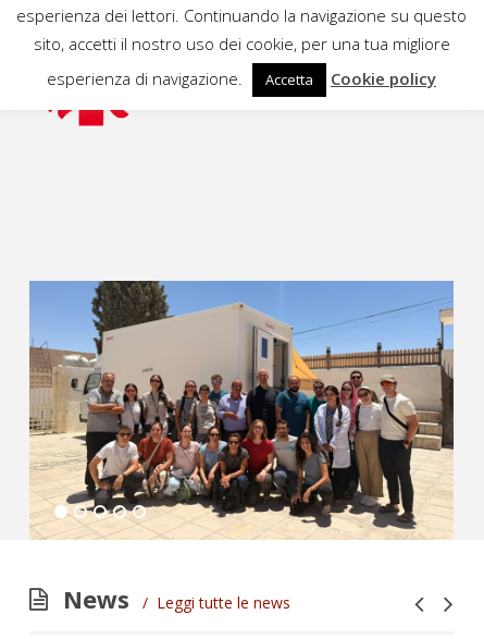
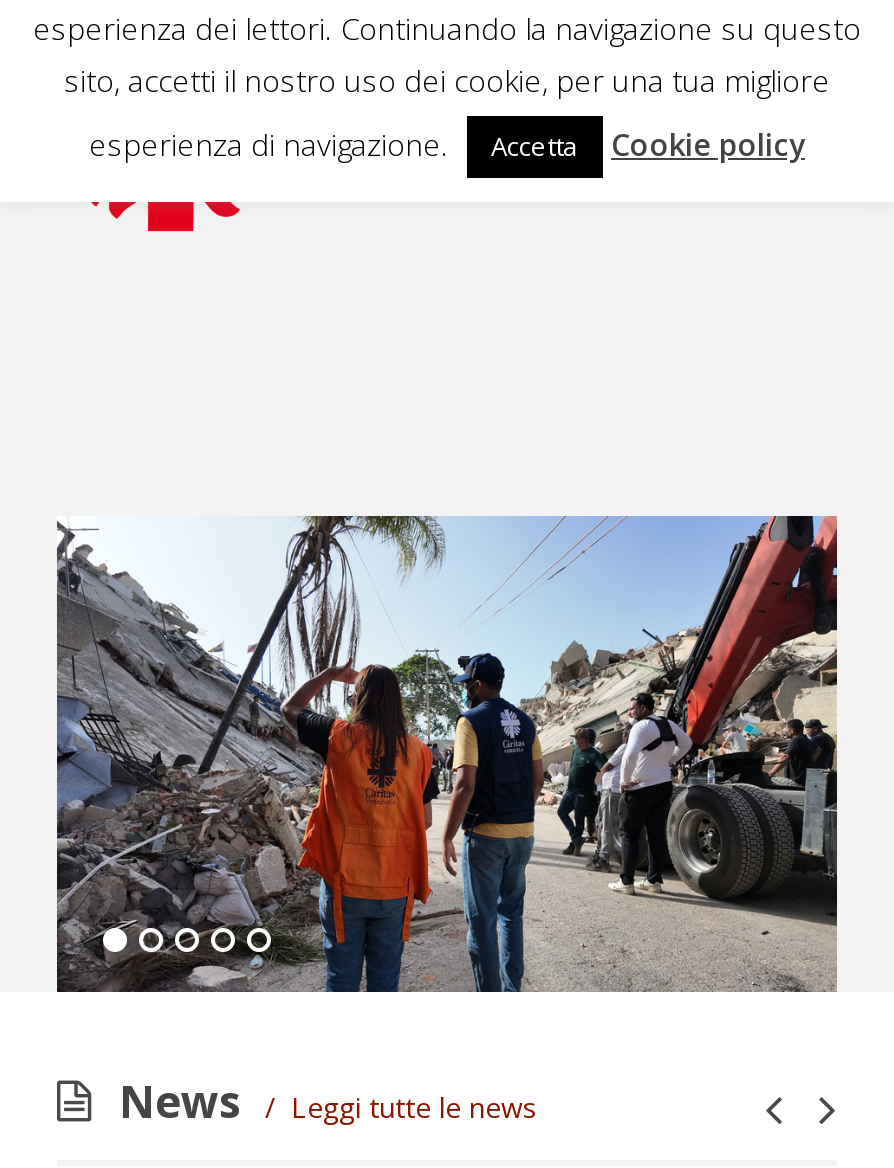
[28,280,455,540] [image] -> [55,514,839,994] [image]

